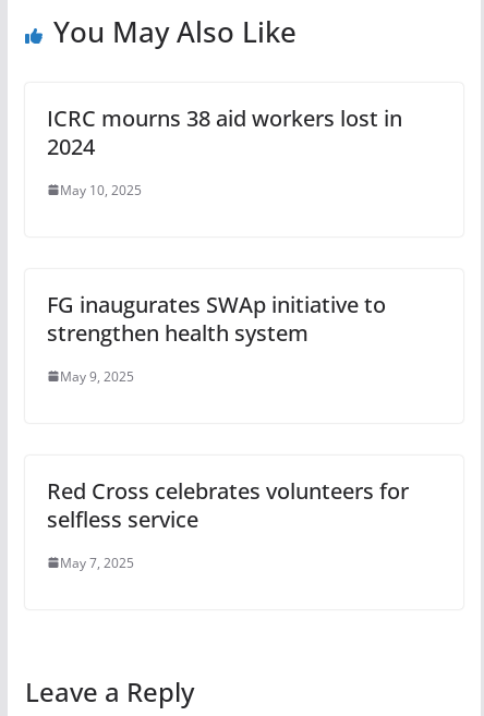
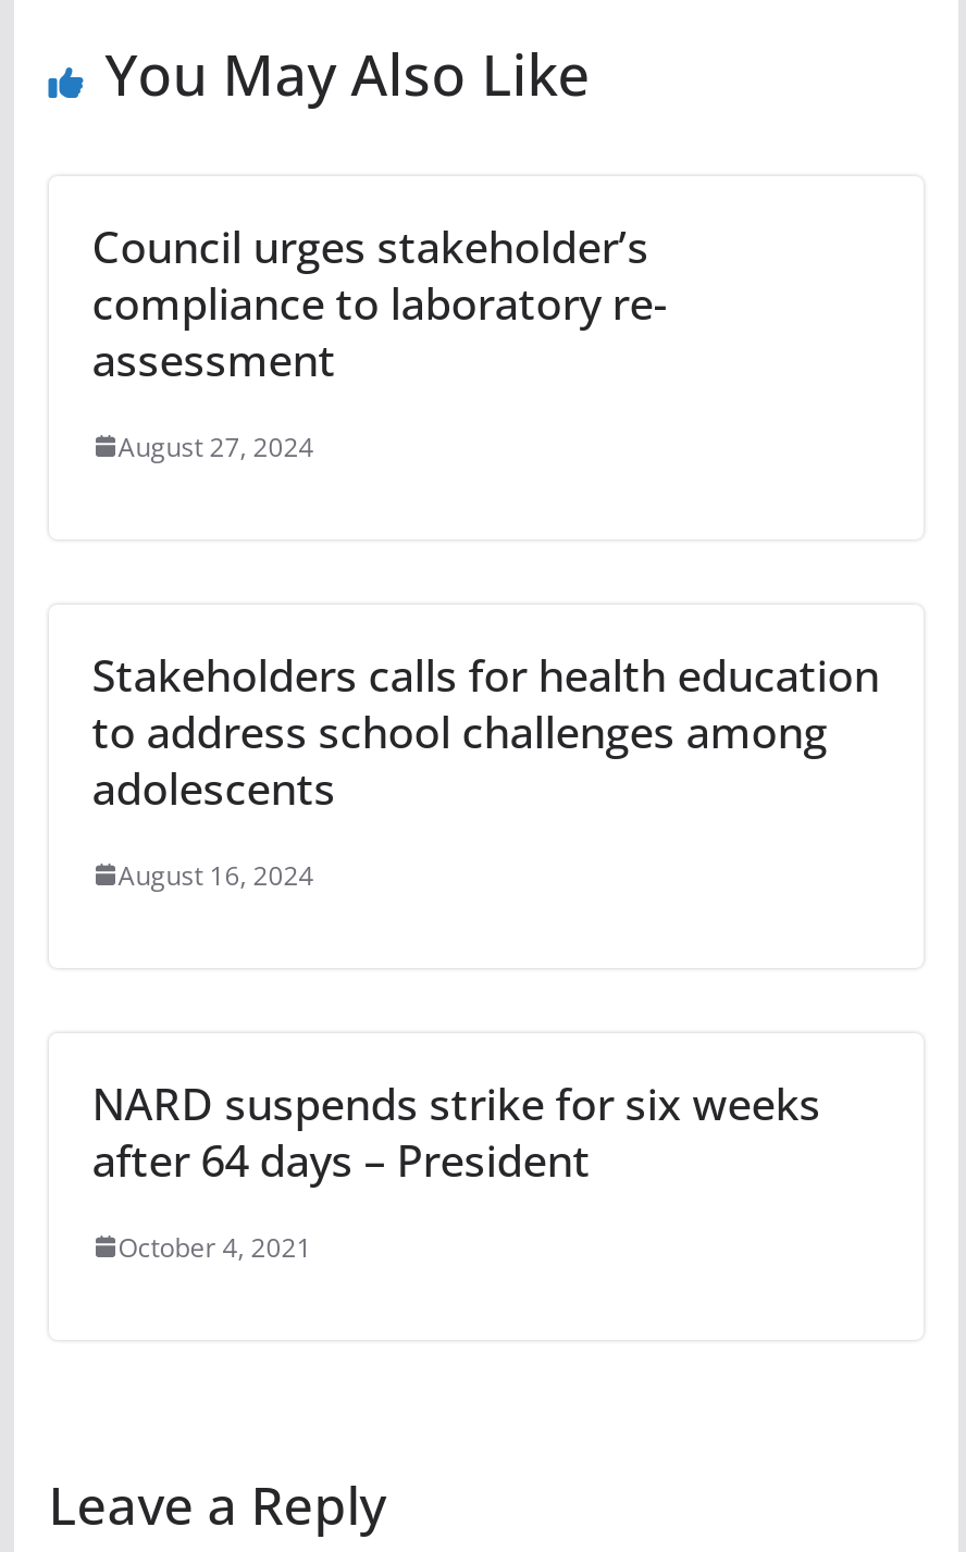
[47,103,402,161] ICRC mourns 38 aid workers lost in | 2024 -> [92,217,666,388] Council urges stakeholder’s | compliance to laboratory re- | assessment
[60,180,141,199] May 10, 2025 -> [118,428,314,465] August 27, 2024
[47,289,386,347] FG inaugurates SWAp initiative to | strengthen health system -> [92,645,879,817] Stakeholders calls for health education | to address school challenges among | adolescents
[60,367,134,385] May 9, 2025 -> [118,856,314,893] August 16, 2024
[47,476,408,534] Red Cross celebrates volunteers for | selfless service -> [92,1074,821,1189] NARD suspends strike for six weeks | after 64 days – President
[60,553,134,572] May 7, 2025 -> [118,1228,312,1265] October 4, 2021

